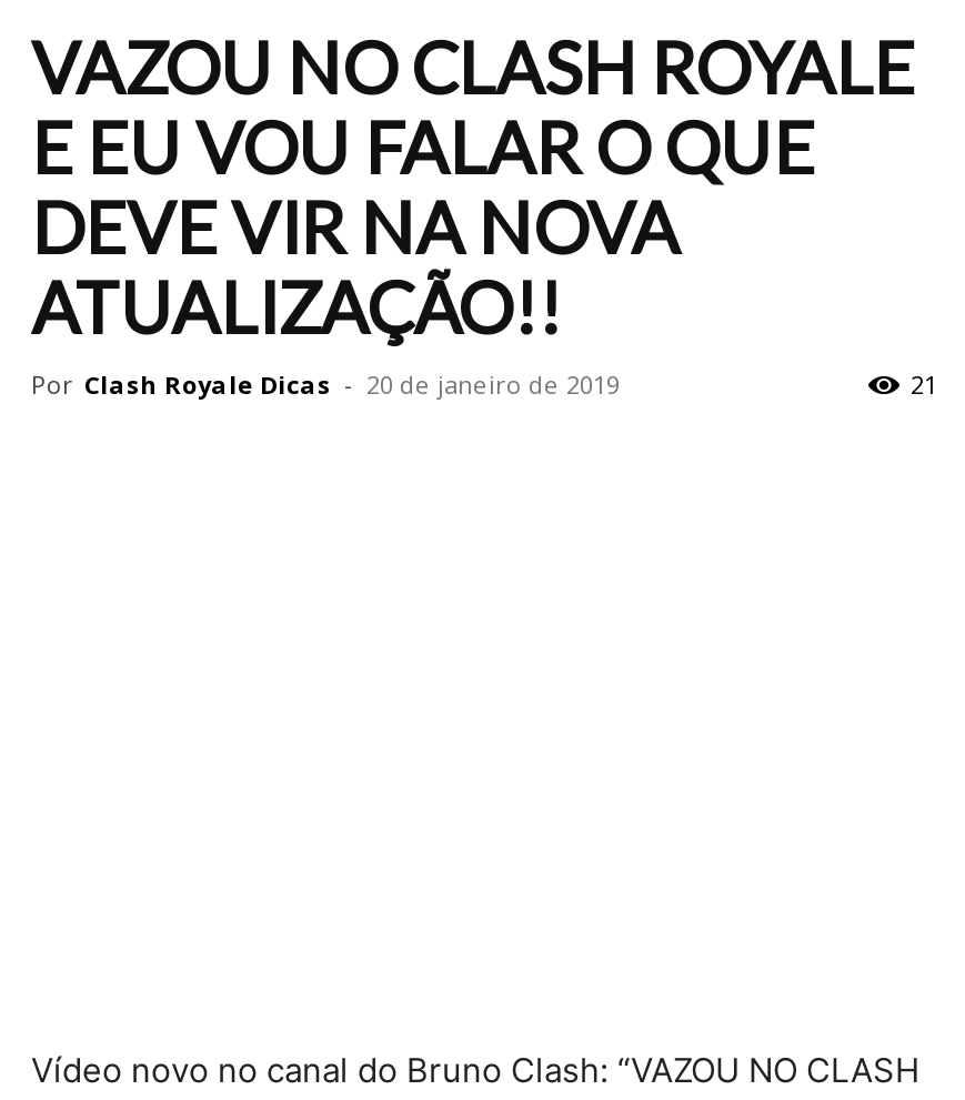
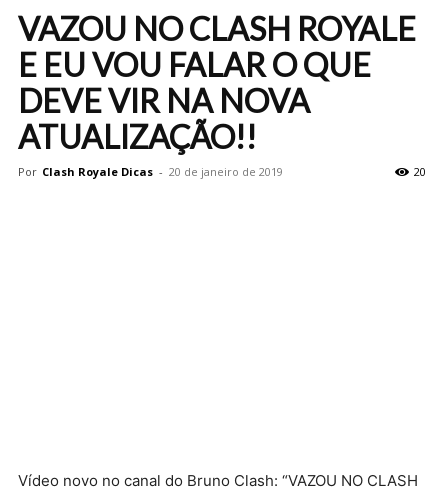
[911,367,937,401] 21 -> [414,164,426,179] 20

